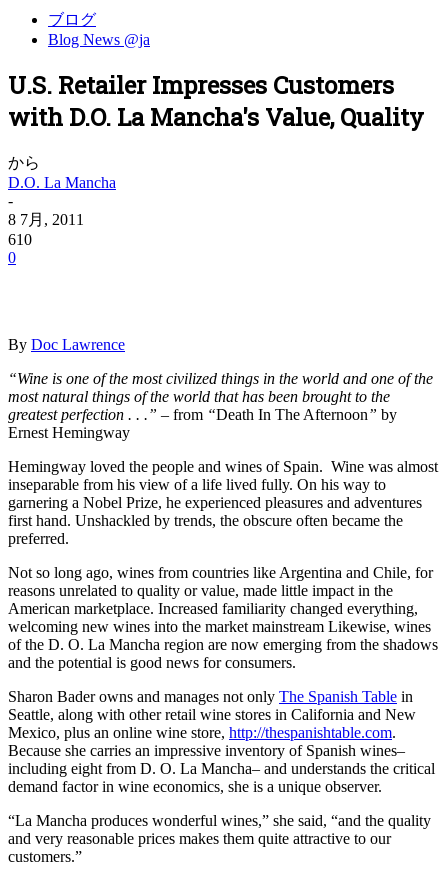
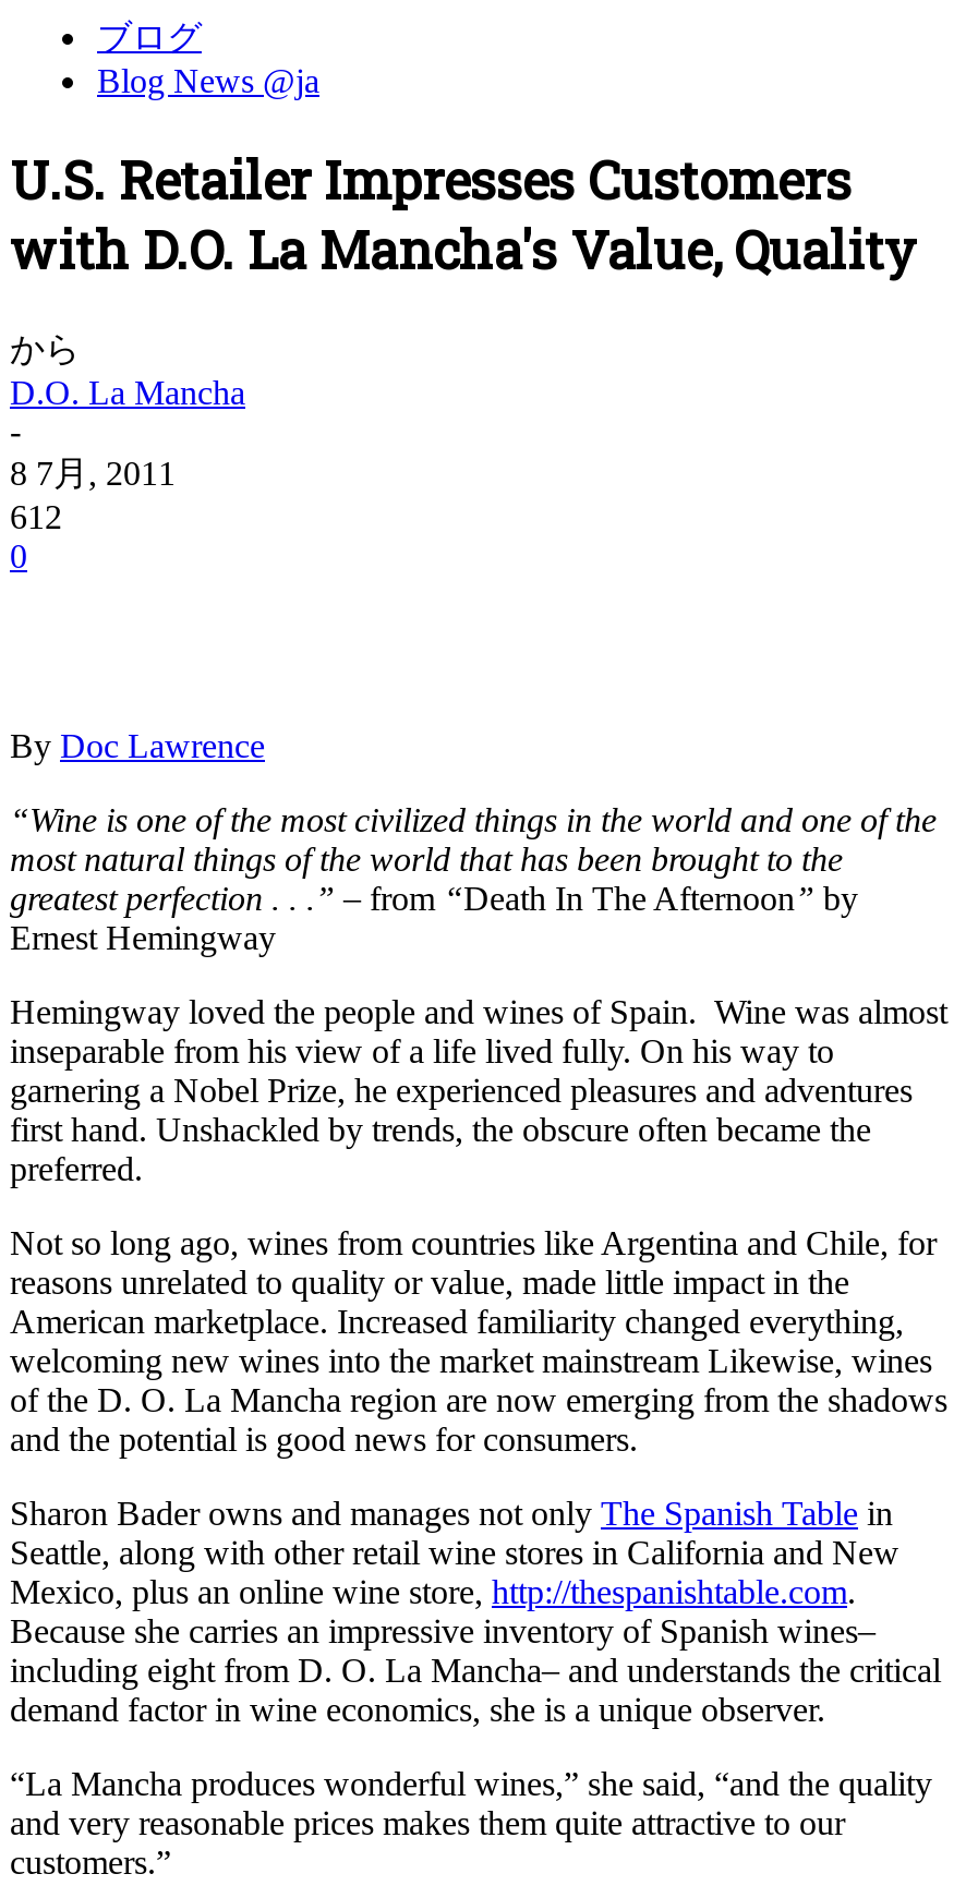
[8,231,32,248] 610 -> [10,498,62,535] 612

